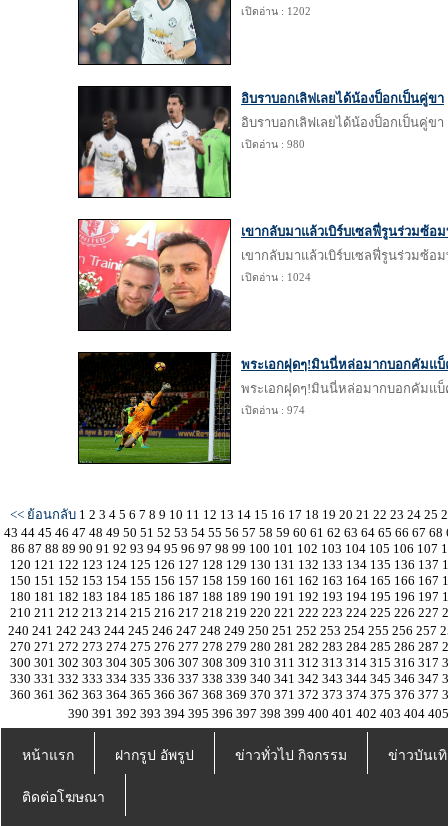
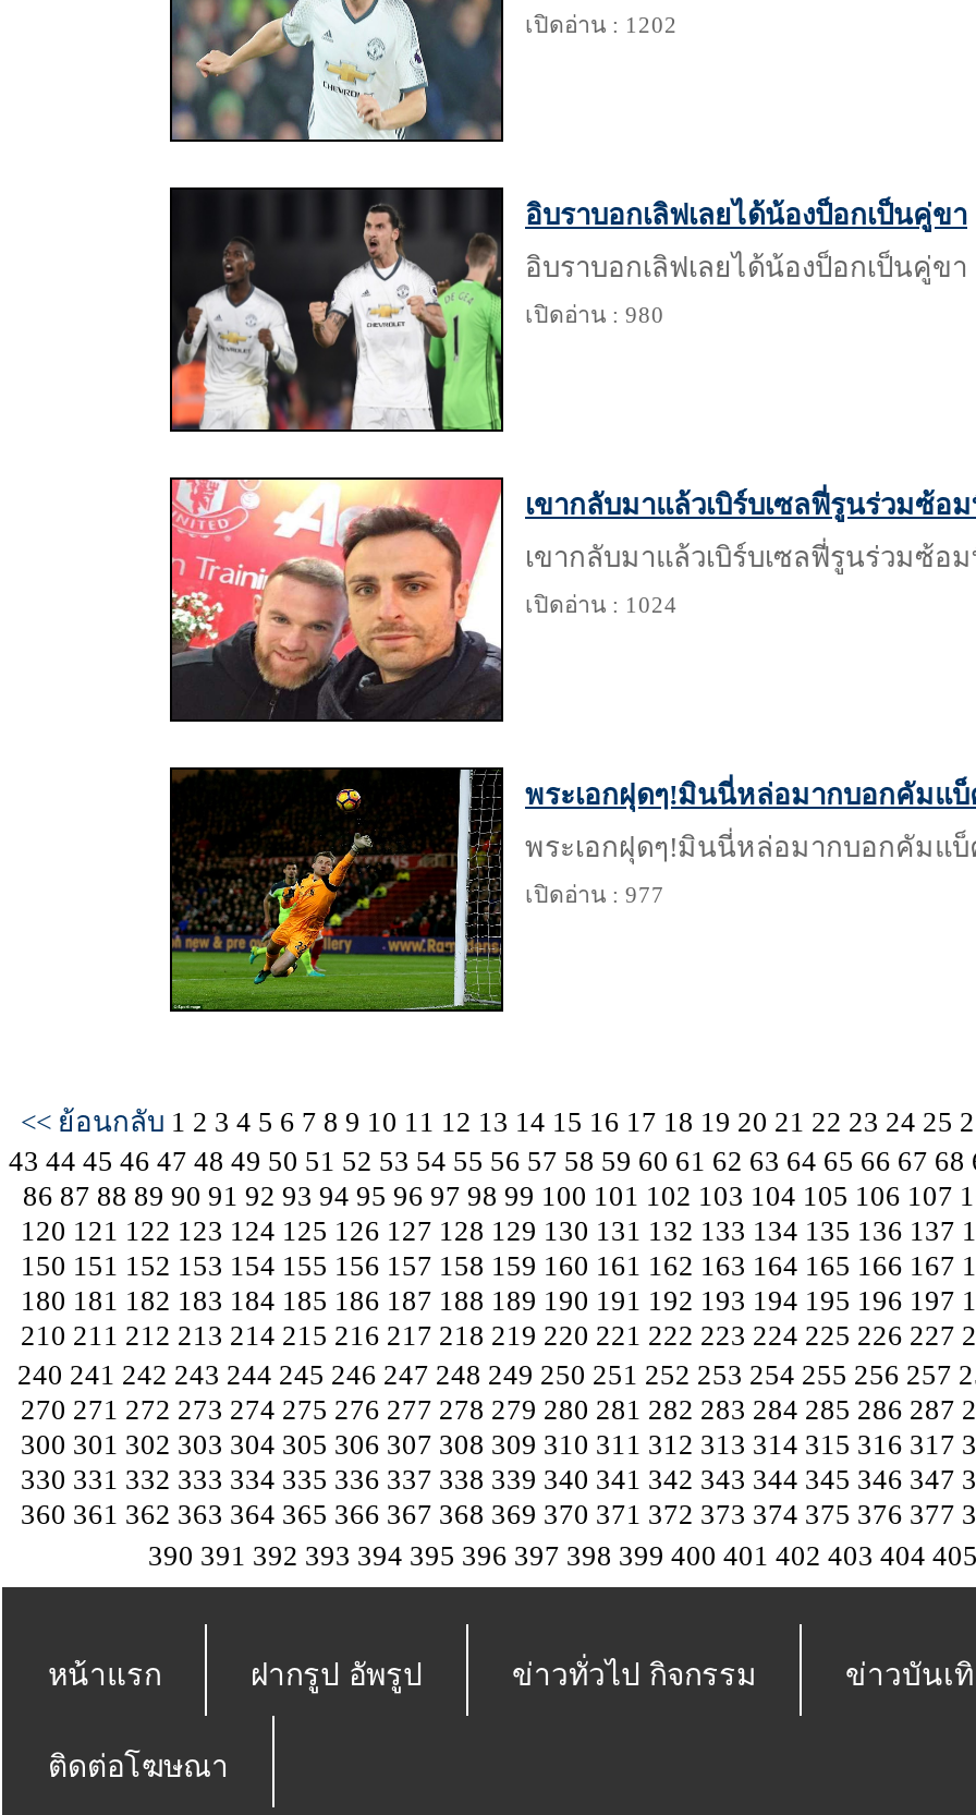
[241,405,305,416] เปิดอ่าน : 974 -> [525,883,664,907] เปิดอ่าน : 977

